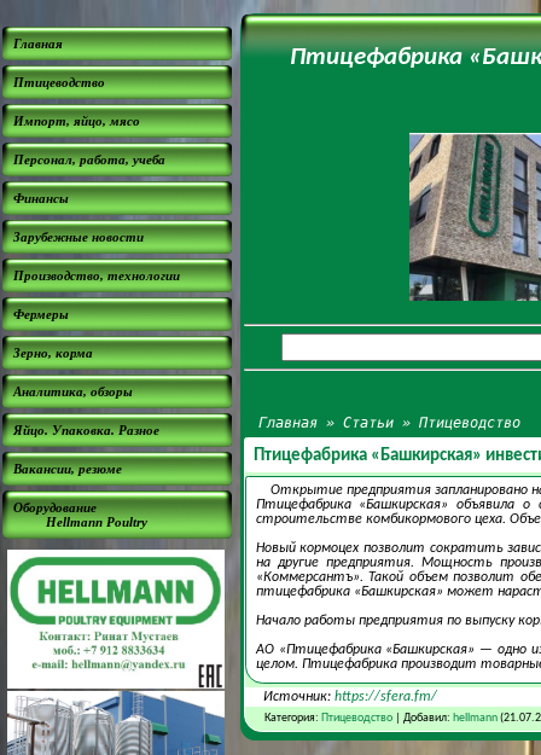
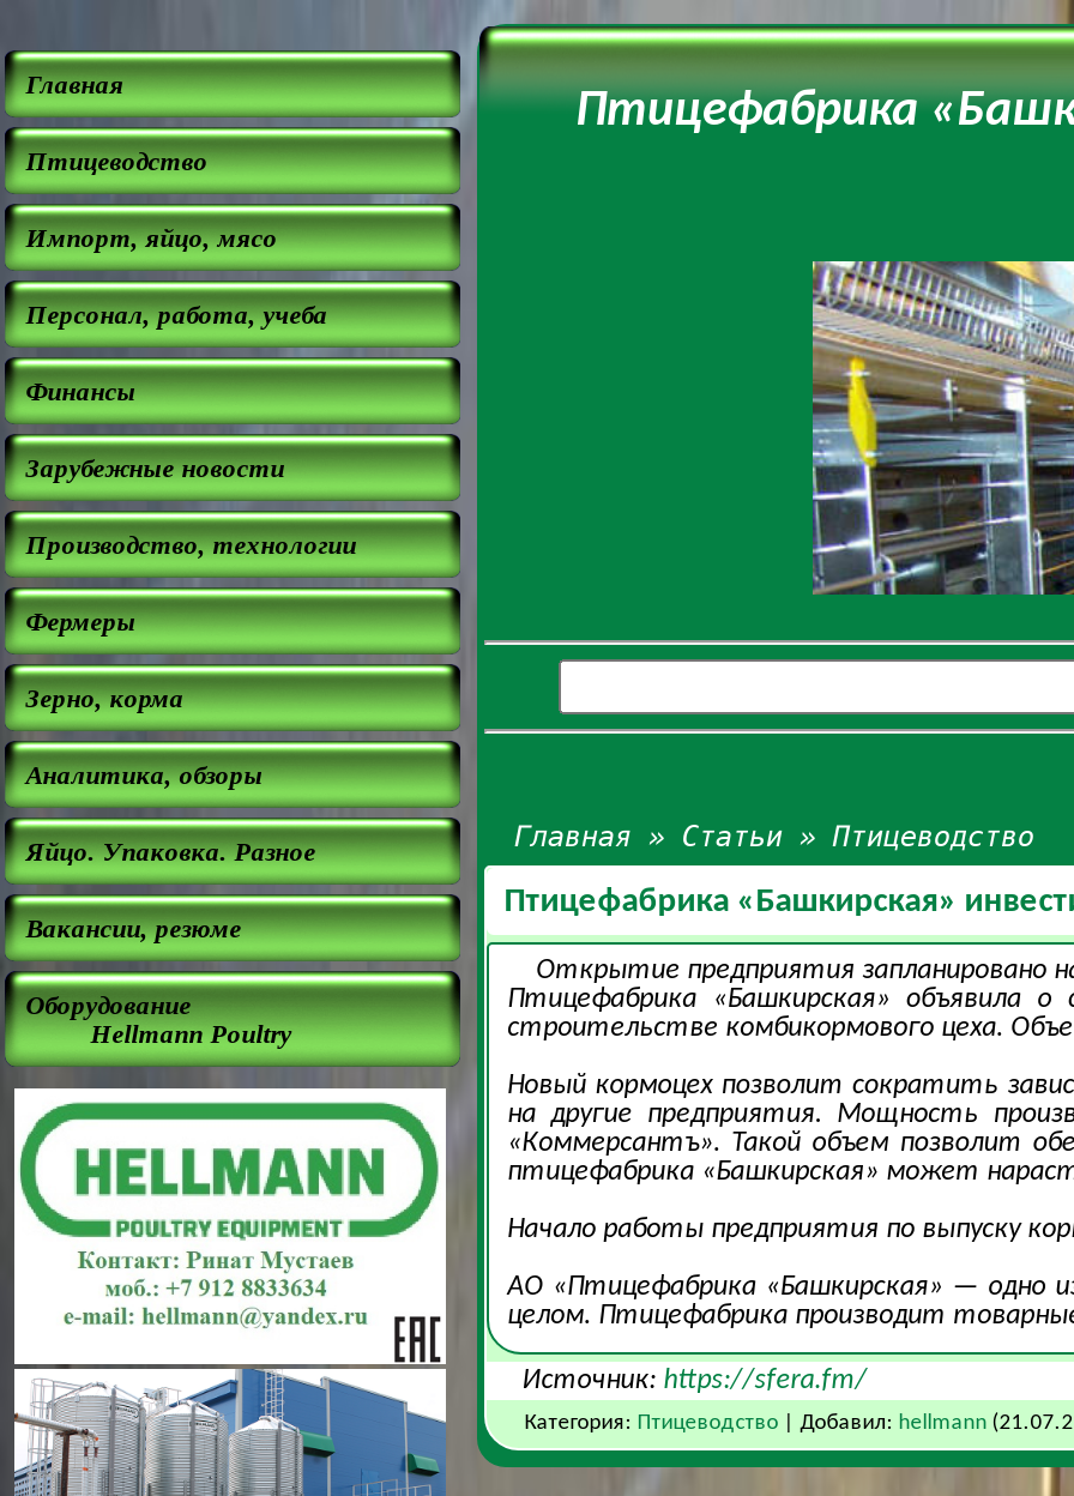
[408,132,537,302] [image] -> [810,259,1067,597] [image]

